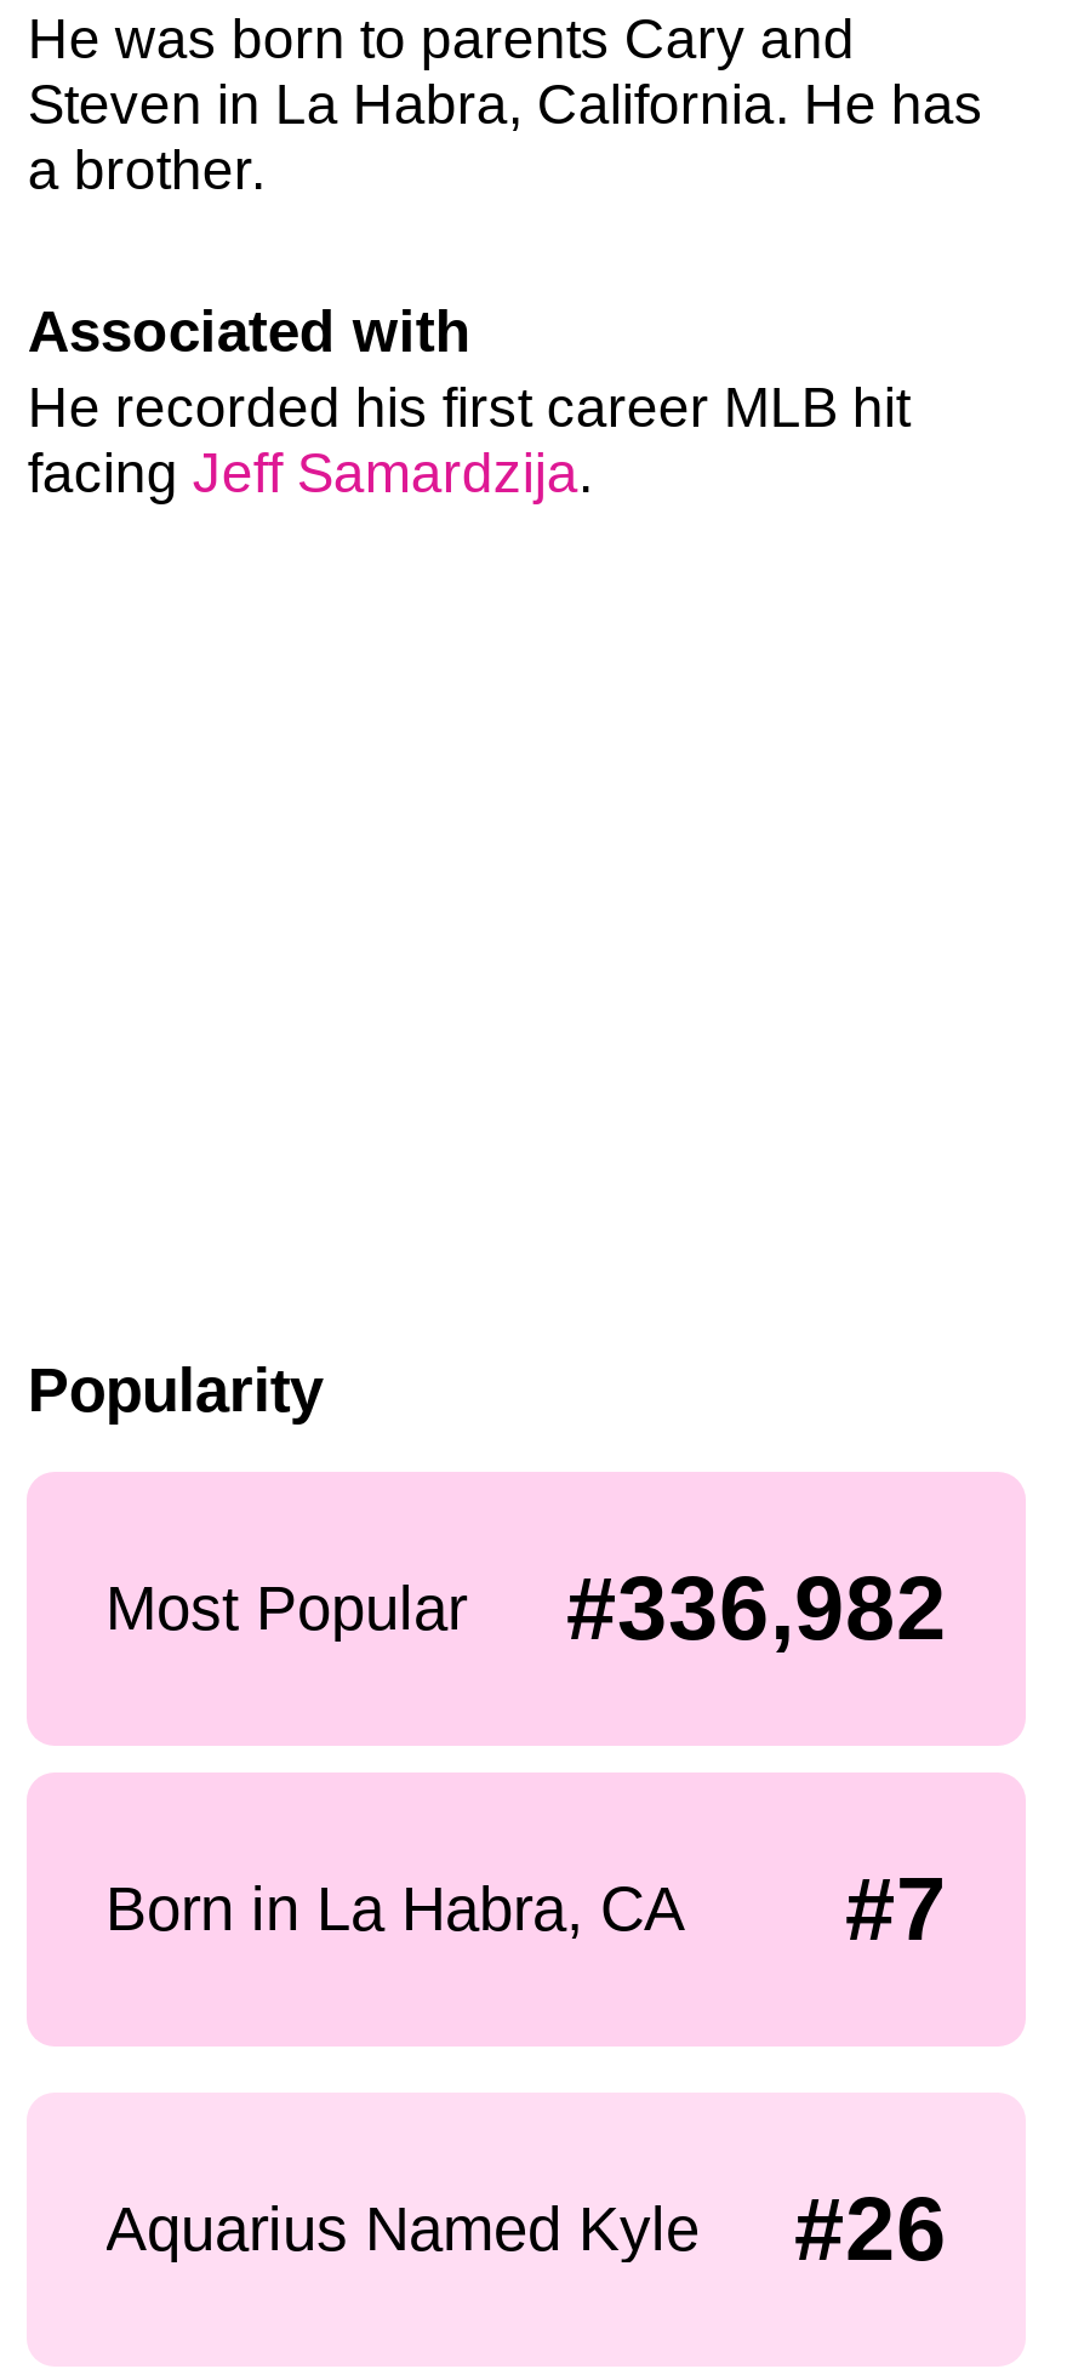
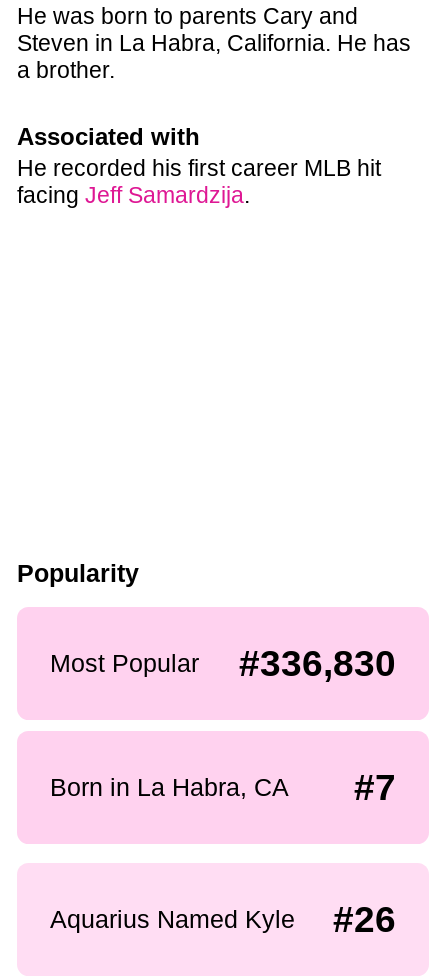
[105,1559,947,1658] Most Popular #336,982 -> [49,643,396,684] Most Popular #336,830

